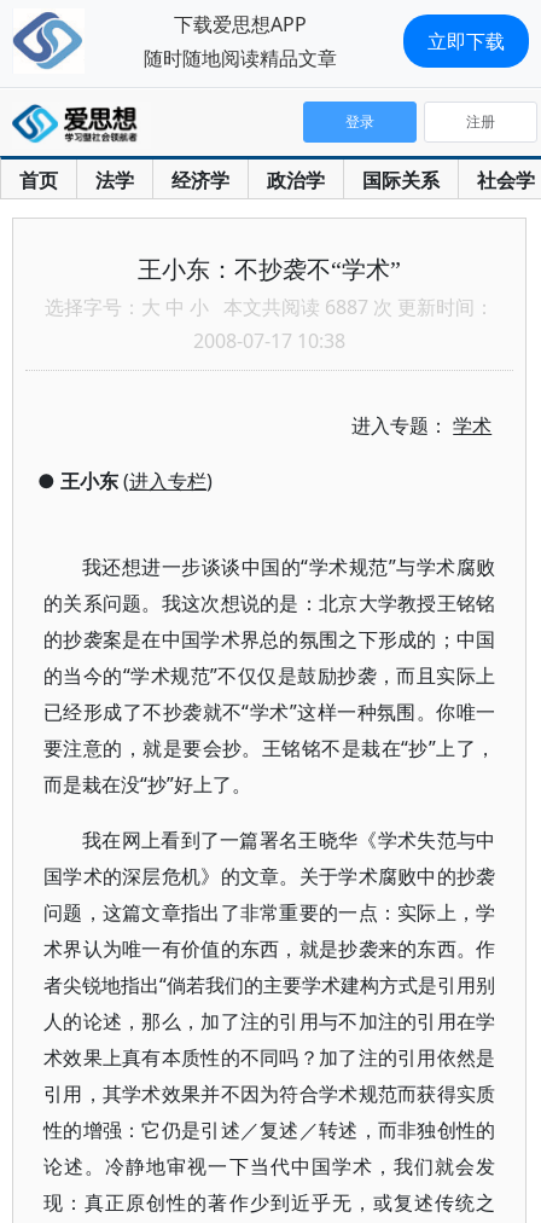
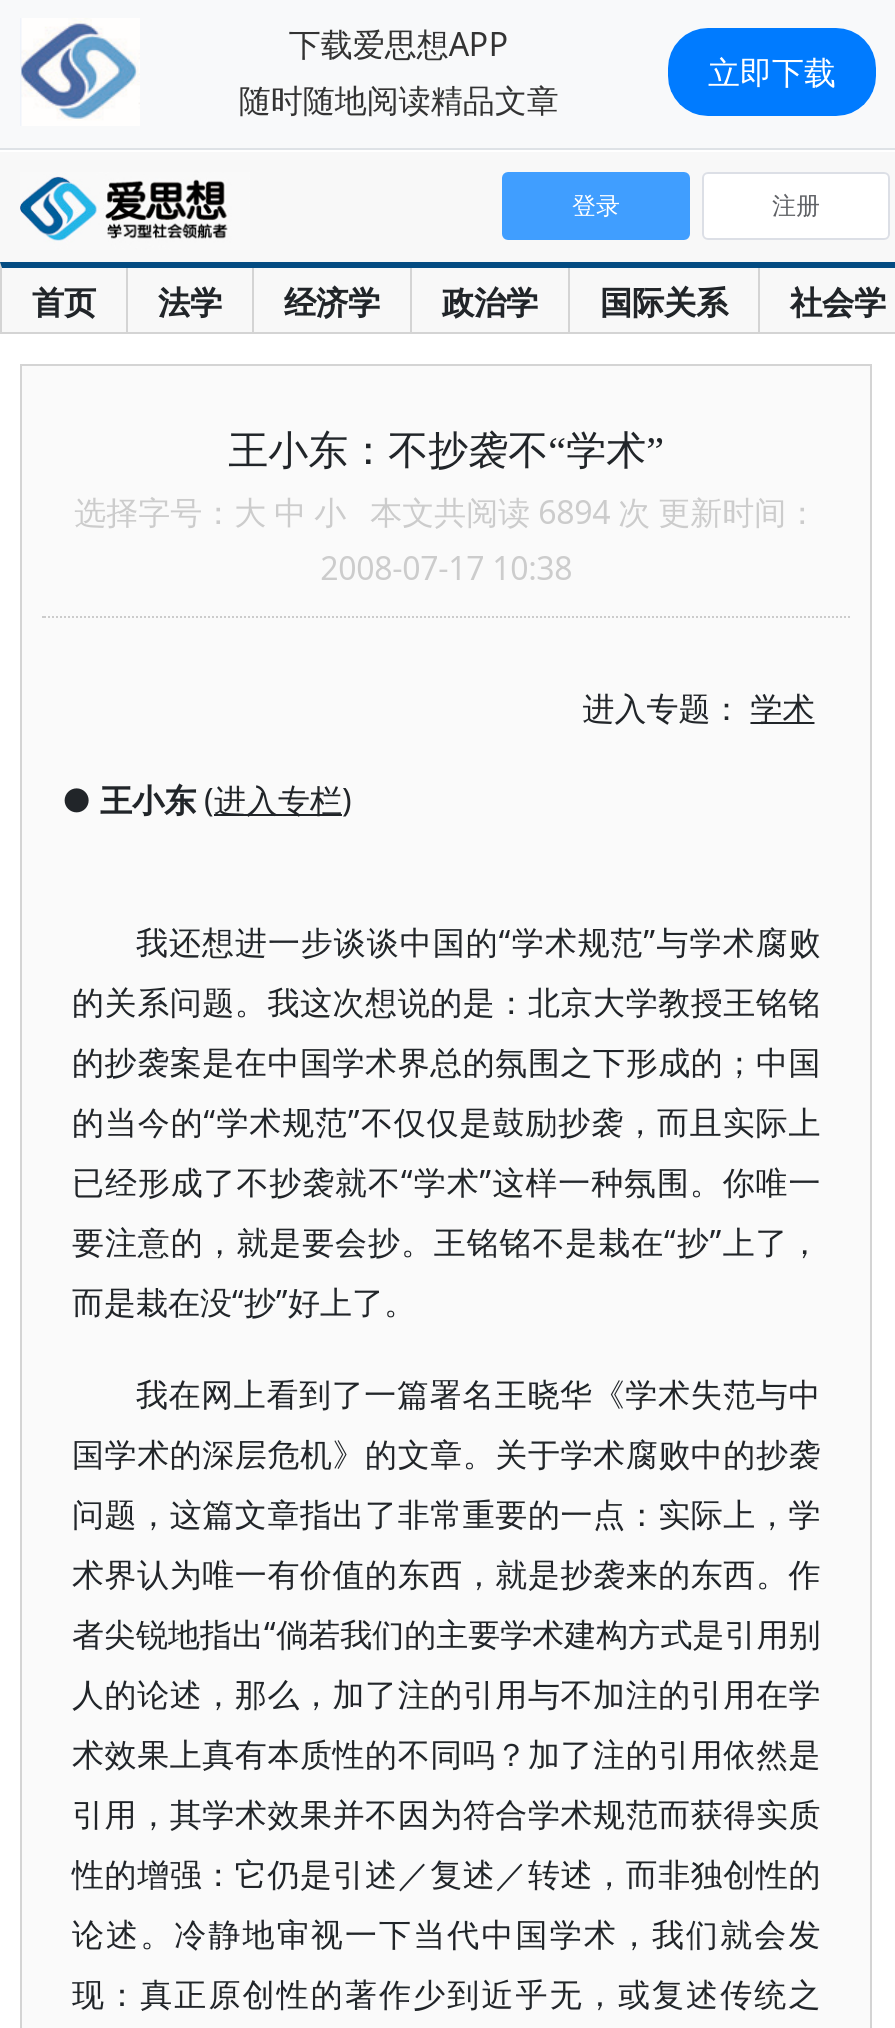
[45,294,494,320] 选择字号：大 中 小本文共阅读 6887 次 更新时间： -> [74,490,818,534] 选择字号：大 中 小本文共阅读 6894 次 更新时间：

